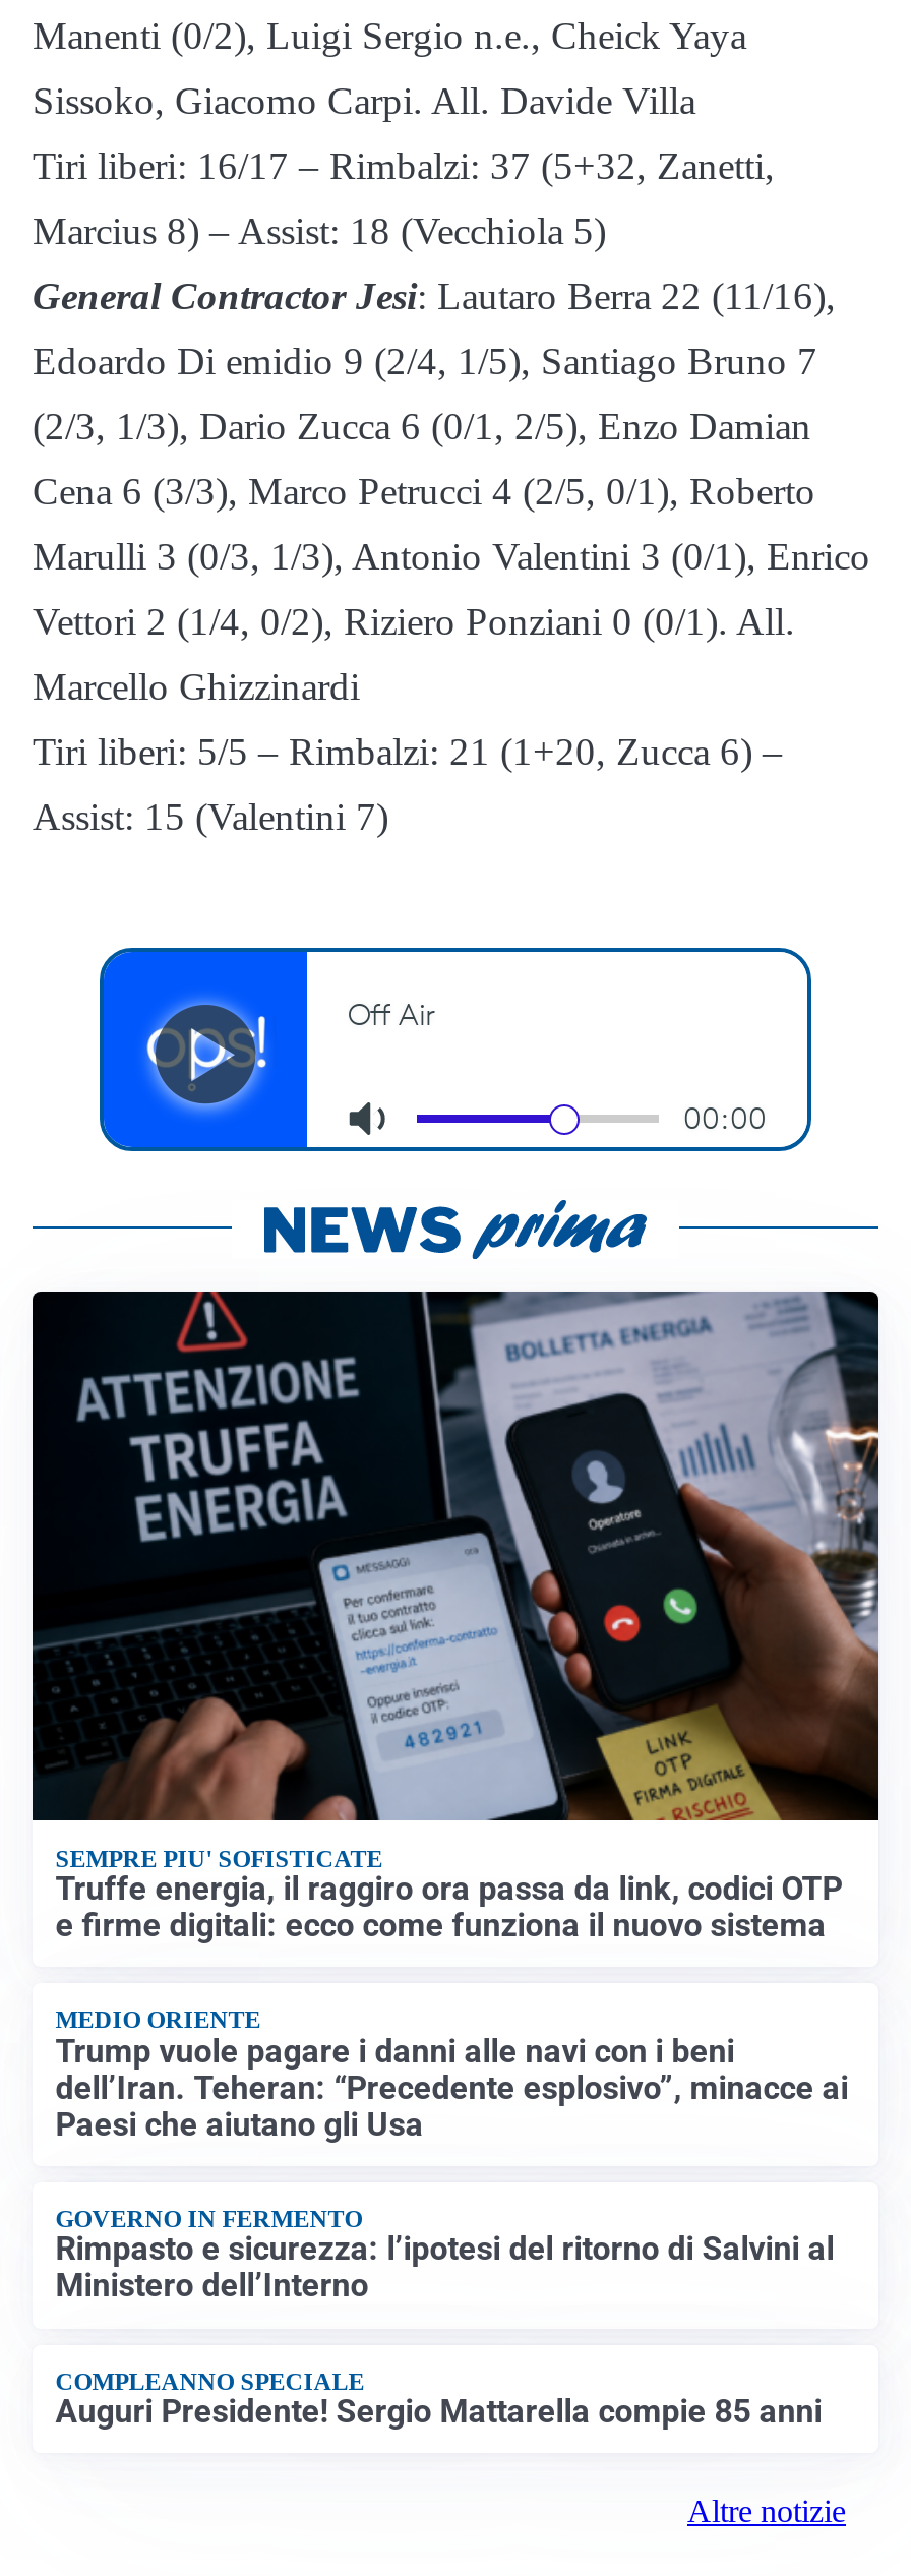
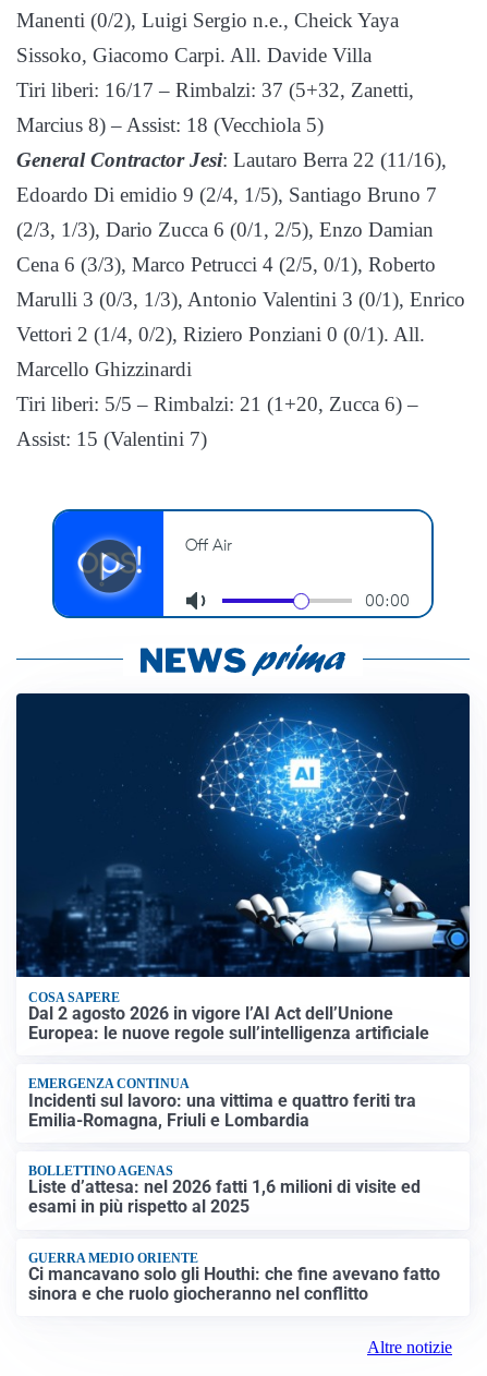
[31,1290,880,1944] [image] | SEMPRE PIU' SOFISTICATE | Truffe energia, il raggiro ora passa da link, codici OTP | e firme digitali: ecco come funziona il nuovo sistema -> [15,692,471,1043] [image] | COSA SAPERE | Dal 2 agosto 2026 in vigore l’AI Act dell’Unione | Europea: le nuove regole sull’intelligenza artificiale
[55,2006,848,2143] MEDIO ORIENTE | Trump vuole pagare i danni alle navi con i beni | dell’Iran. Teheran: “Precedente esplosivo”, minacce ai | Paesi che aiutano gli Usa -> [29,1076,416,1130] EMERGENZA CONTINUA | Incidenti sul lavoro: una vittima e quattro feriti tra | Emilia-Romagna, Friuli e Lombardia
[55,2205,834,2305] GOVERNO IN FERMENTO | Rimpasto e sicurezza: l’ipotesi del ritorno di Salvini al | Ministero dell’Interno -> [29,1163,421,1217] BOLLETTINO AGENAS | Liste d’attesa: nel 2026 fatti 1,6 milioni di visite ed | esami in più rispetto al 2025
[55,2367,822,2431] COMPLEANNO SPECIALE | Auguri Presidente! Sergio Mattarella compie 85 anni -> [29,1250,440,1304] GUERRA MEDIO ORIENTE | Ci mancavano solo gli Houthi: che fine avevano fatto | sinora e che ruolo giocheranno nel conflitto

